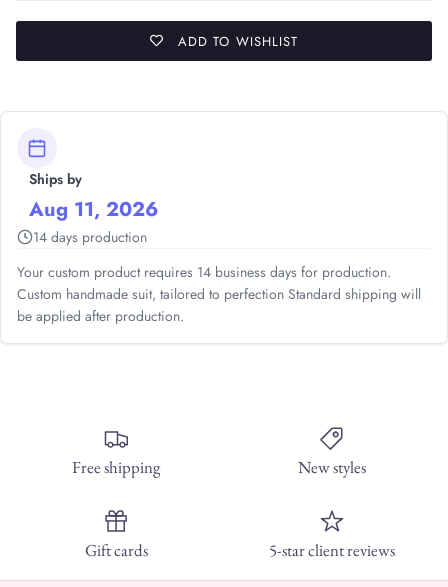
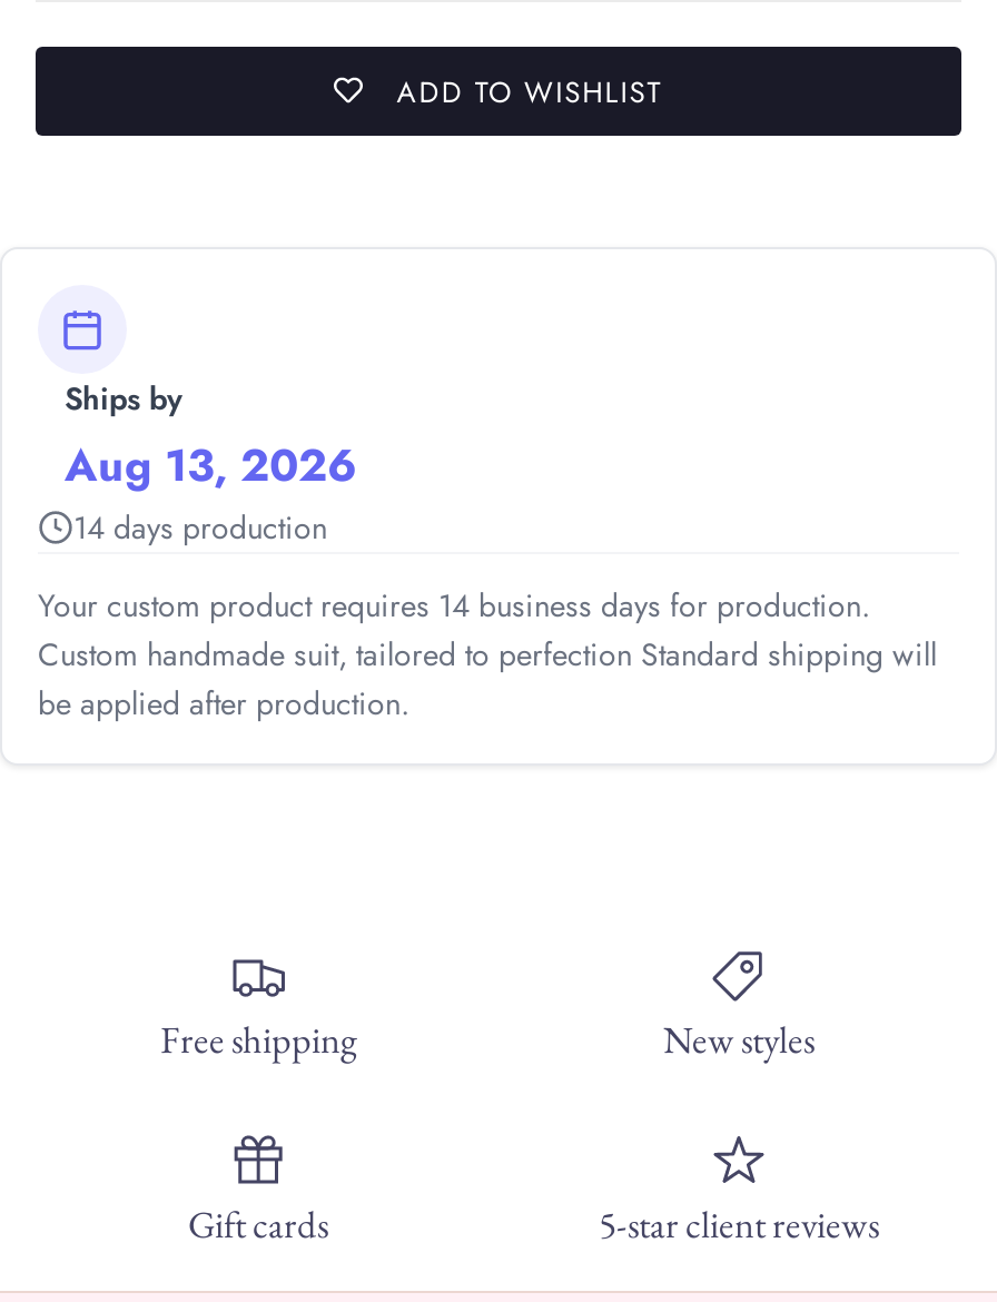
[29,195,158,224] Aug 11, 2026 -> [65,435,356,499] Aug 13, 2026

